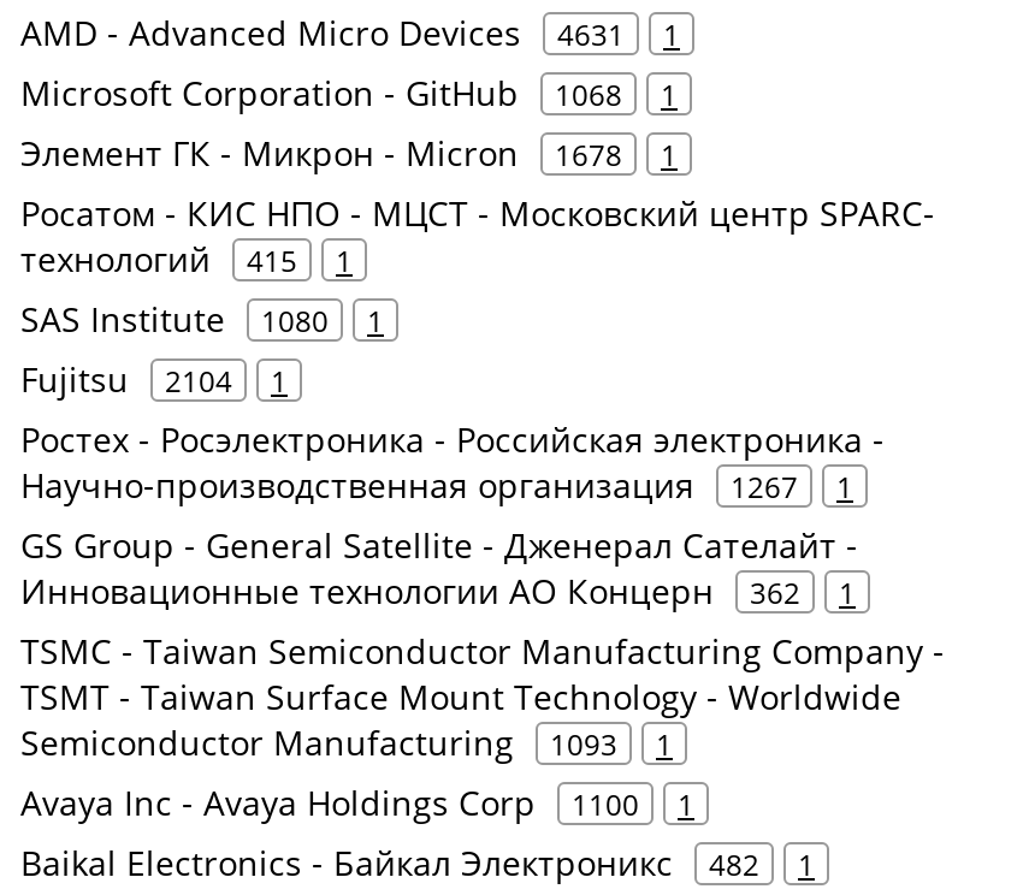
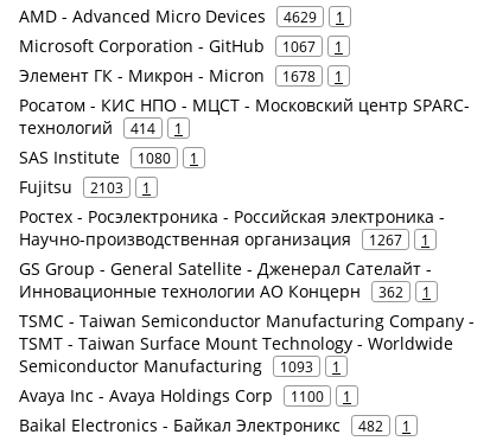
[20,10,680,55] AMD - Advanced Micro Devices 4631 1 -> [19,5,344,27] AMD - Advanced Micro Devices 4629 1
[20,70,678,115] Microsoft Corporation - GitHub 1068 1 -> [19,34,343,57] Microsoft Corporation - GitHub 1067 1
[20,236,353,281] технологий 415 1 -> [19,116,183,139] технологий 414 1
[20,356,288,402] Fujitsu 2104 1 -> [19,175,151,198] Fujitsu 2103 1

